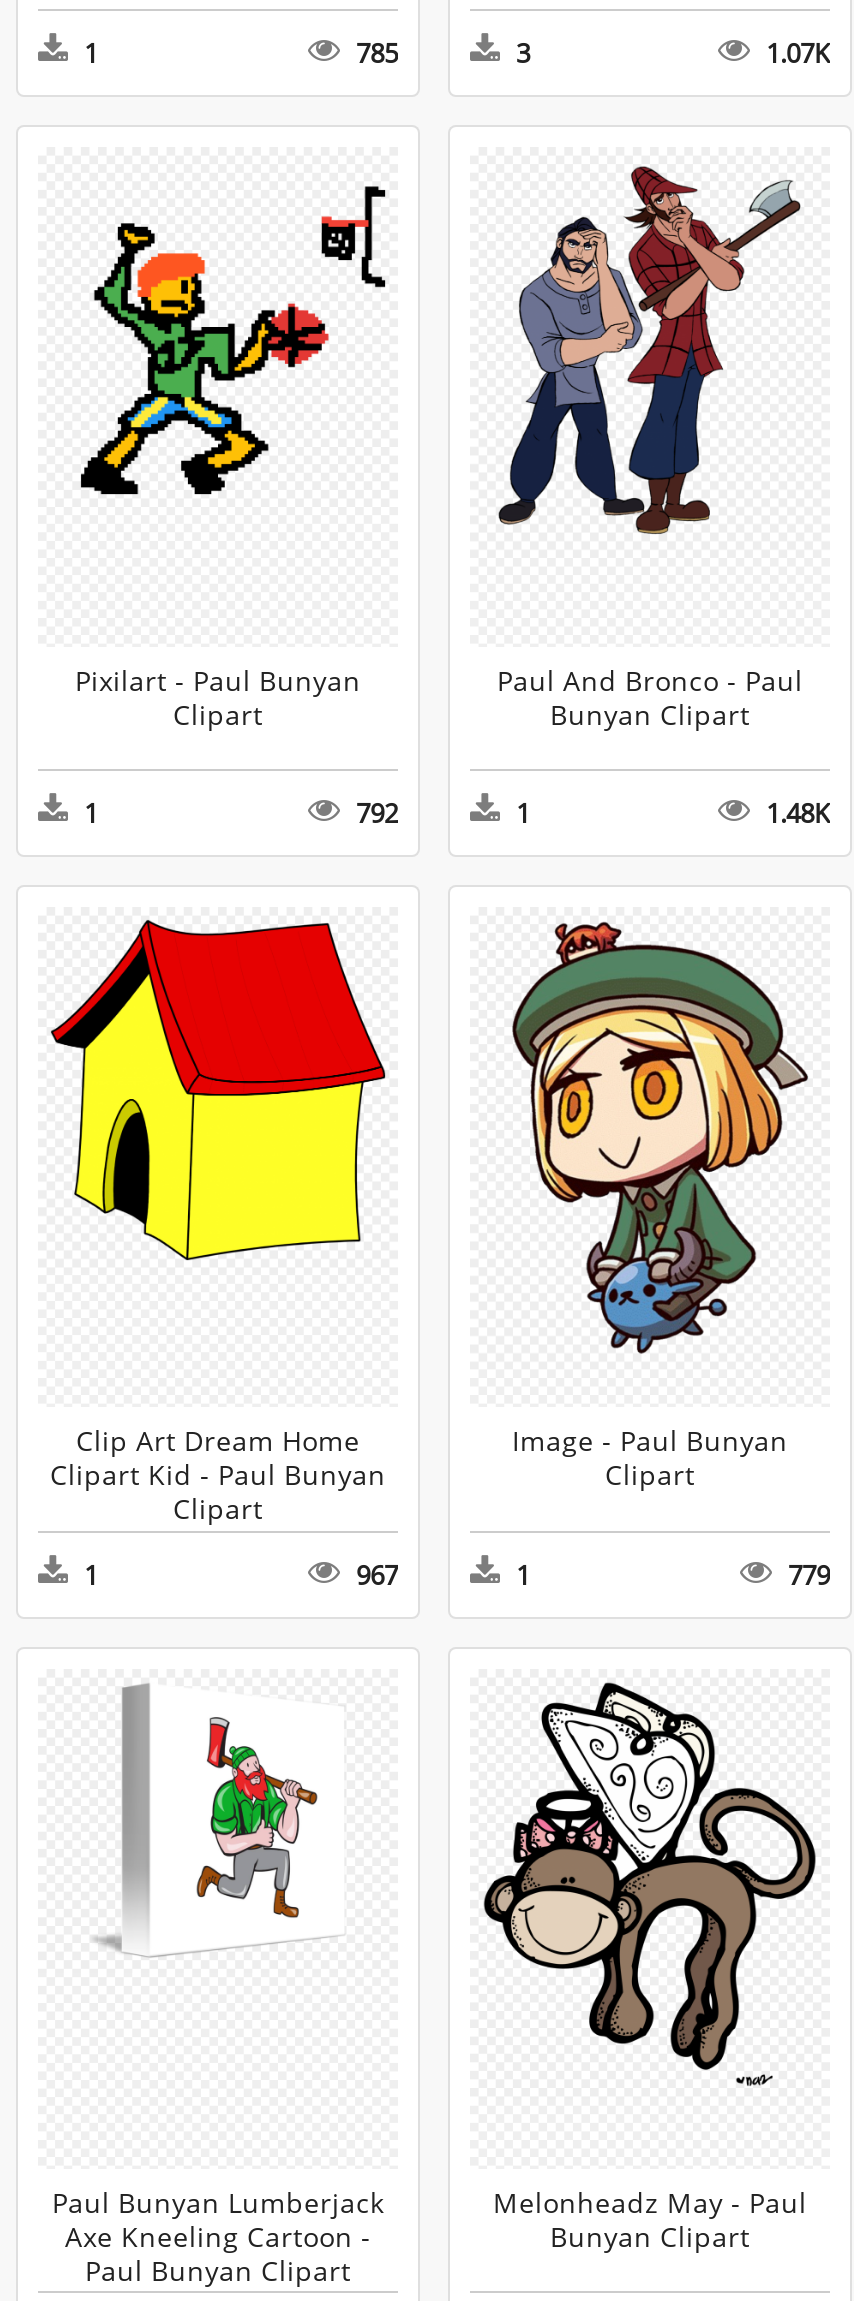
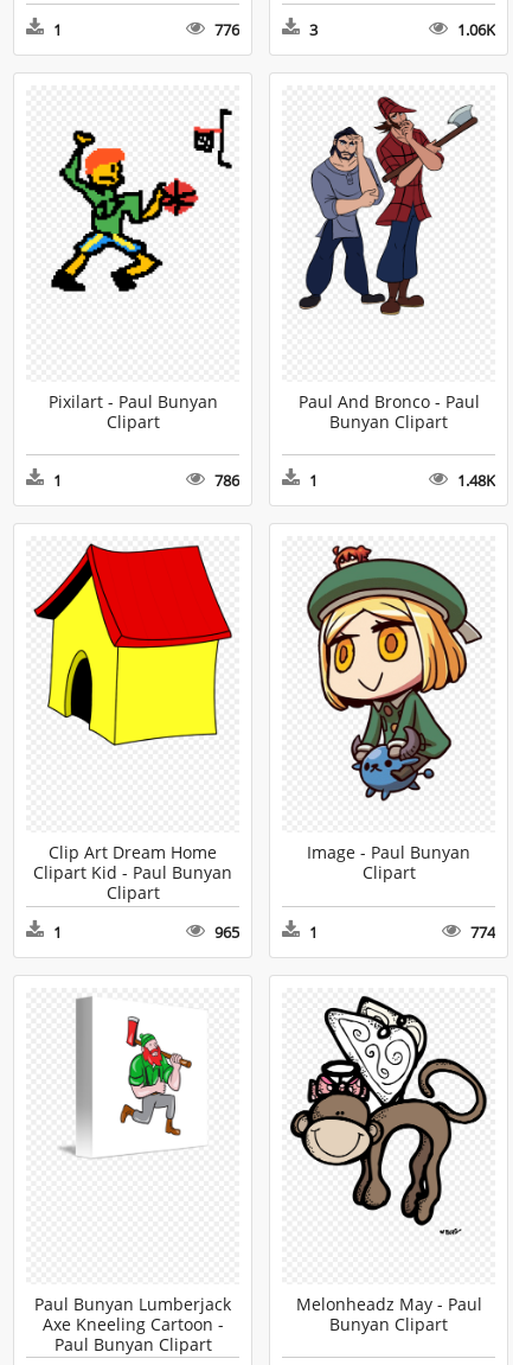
[356,35,398,71] 785 -> [214,19,239,40] 776
[766,35,830,71] 1.07K -> [457,19,495,40] 1.06K
[356,796,398,832] 792 -> [214,470,239,491] 786
[356,1557,398,1593] 967 -> [214,921,239,943] 965
[788,1557,830,1593] 779 -> [470,921,495,943] 774

